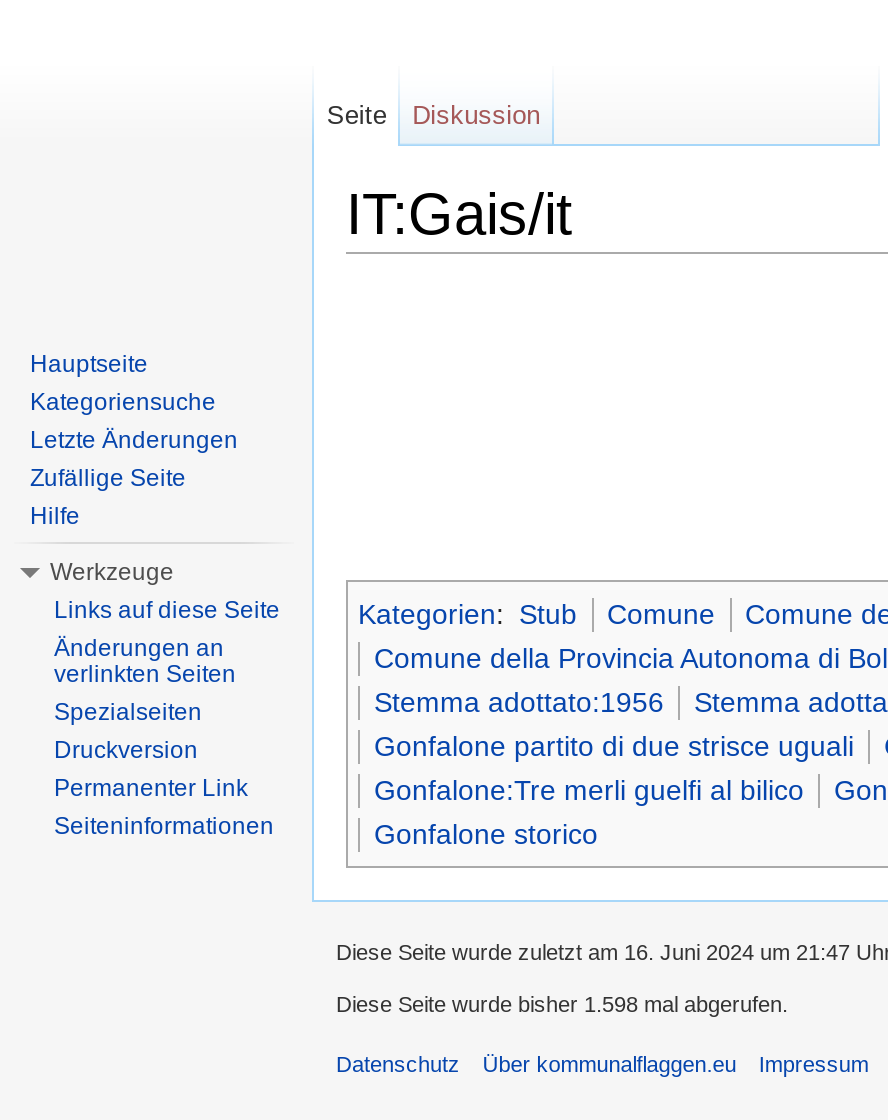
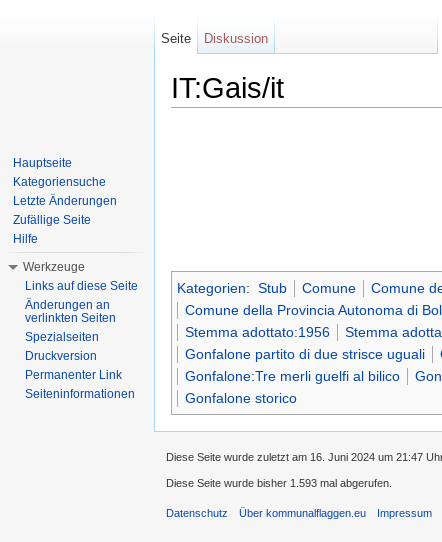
[336,992,788,1016] Diese Seite wurde bisher 1.598 mal abgerufen. -> [166,477,392,489] Diese Seite wurde bisher 1.593 mal abgerufen.

